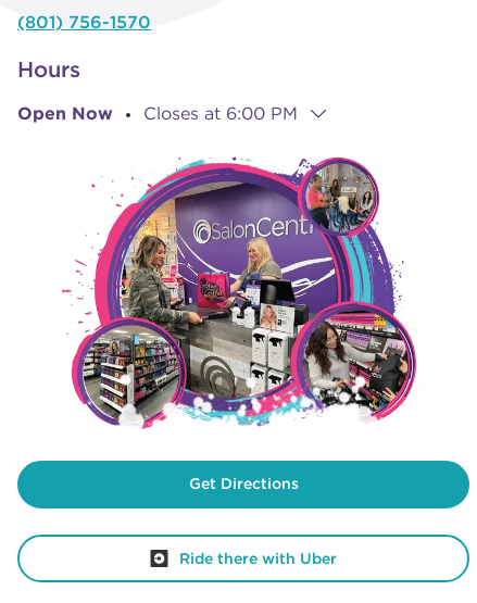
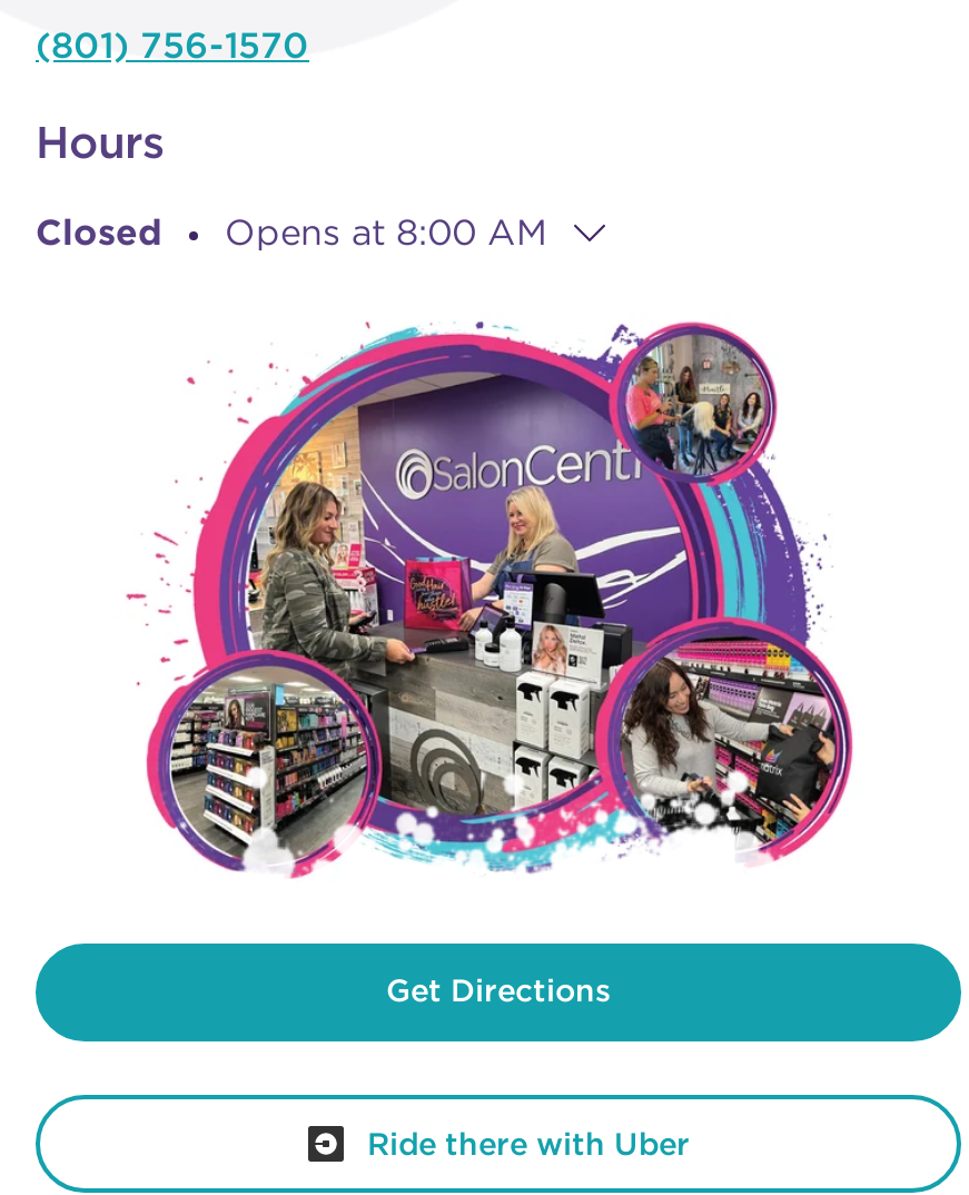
[17,102,298,124] Open Now | Closes at 6:00 PM -> [36,209,547,254] Closed | Opens at 8:00 AM

